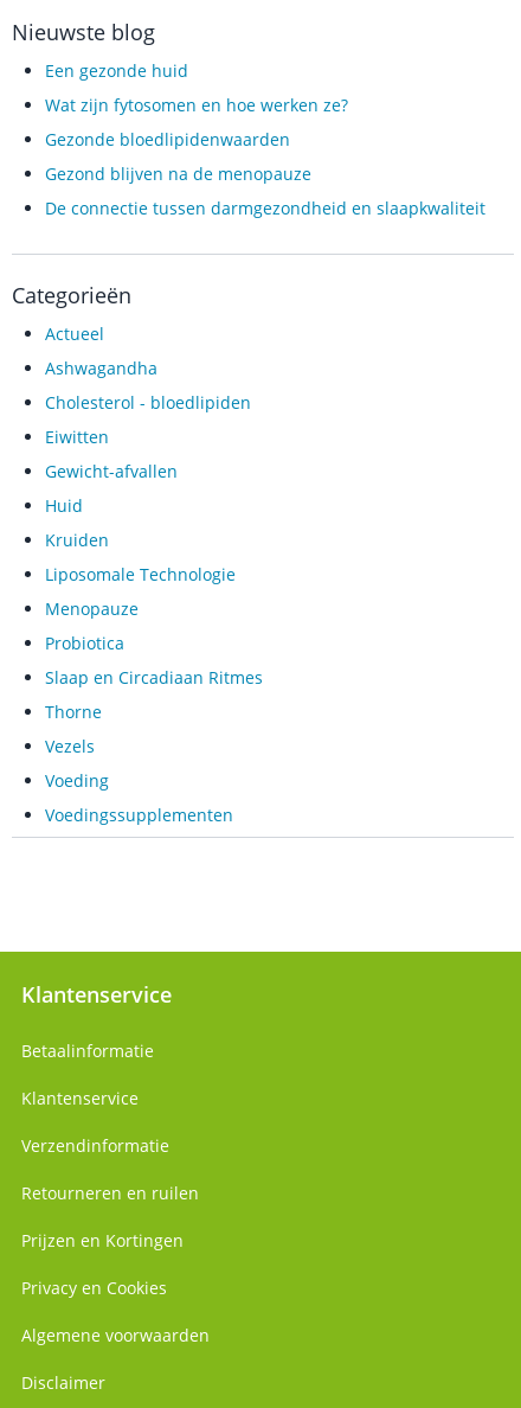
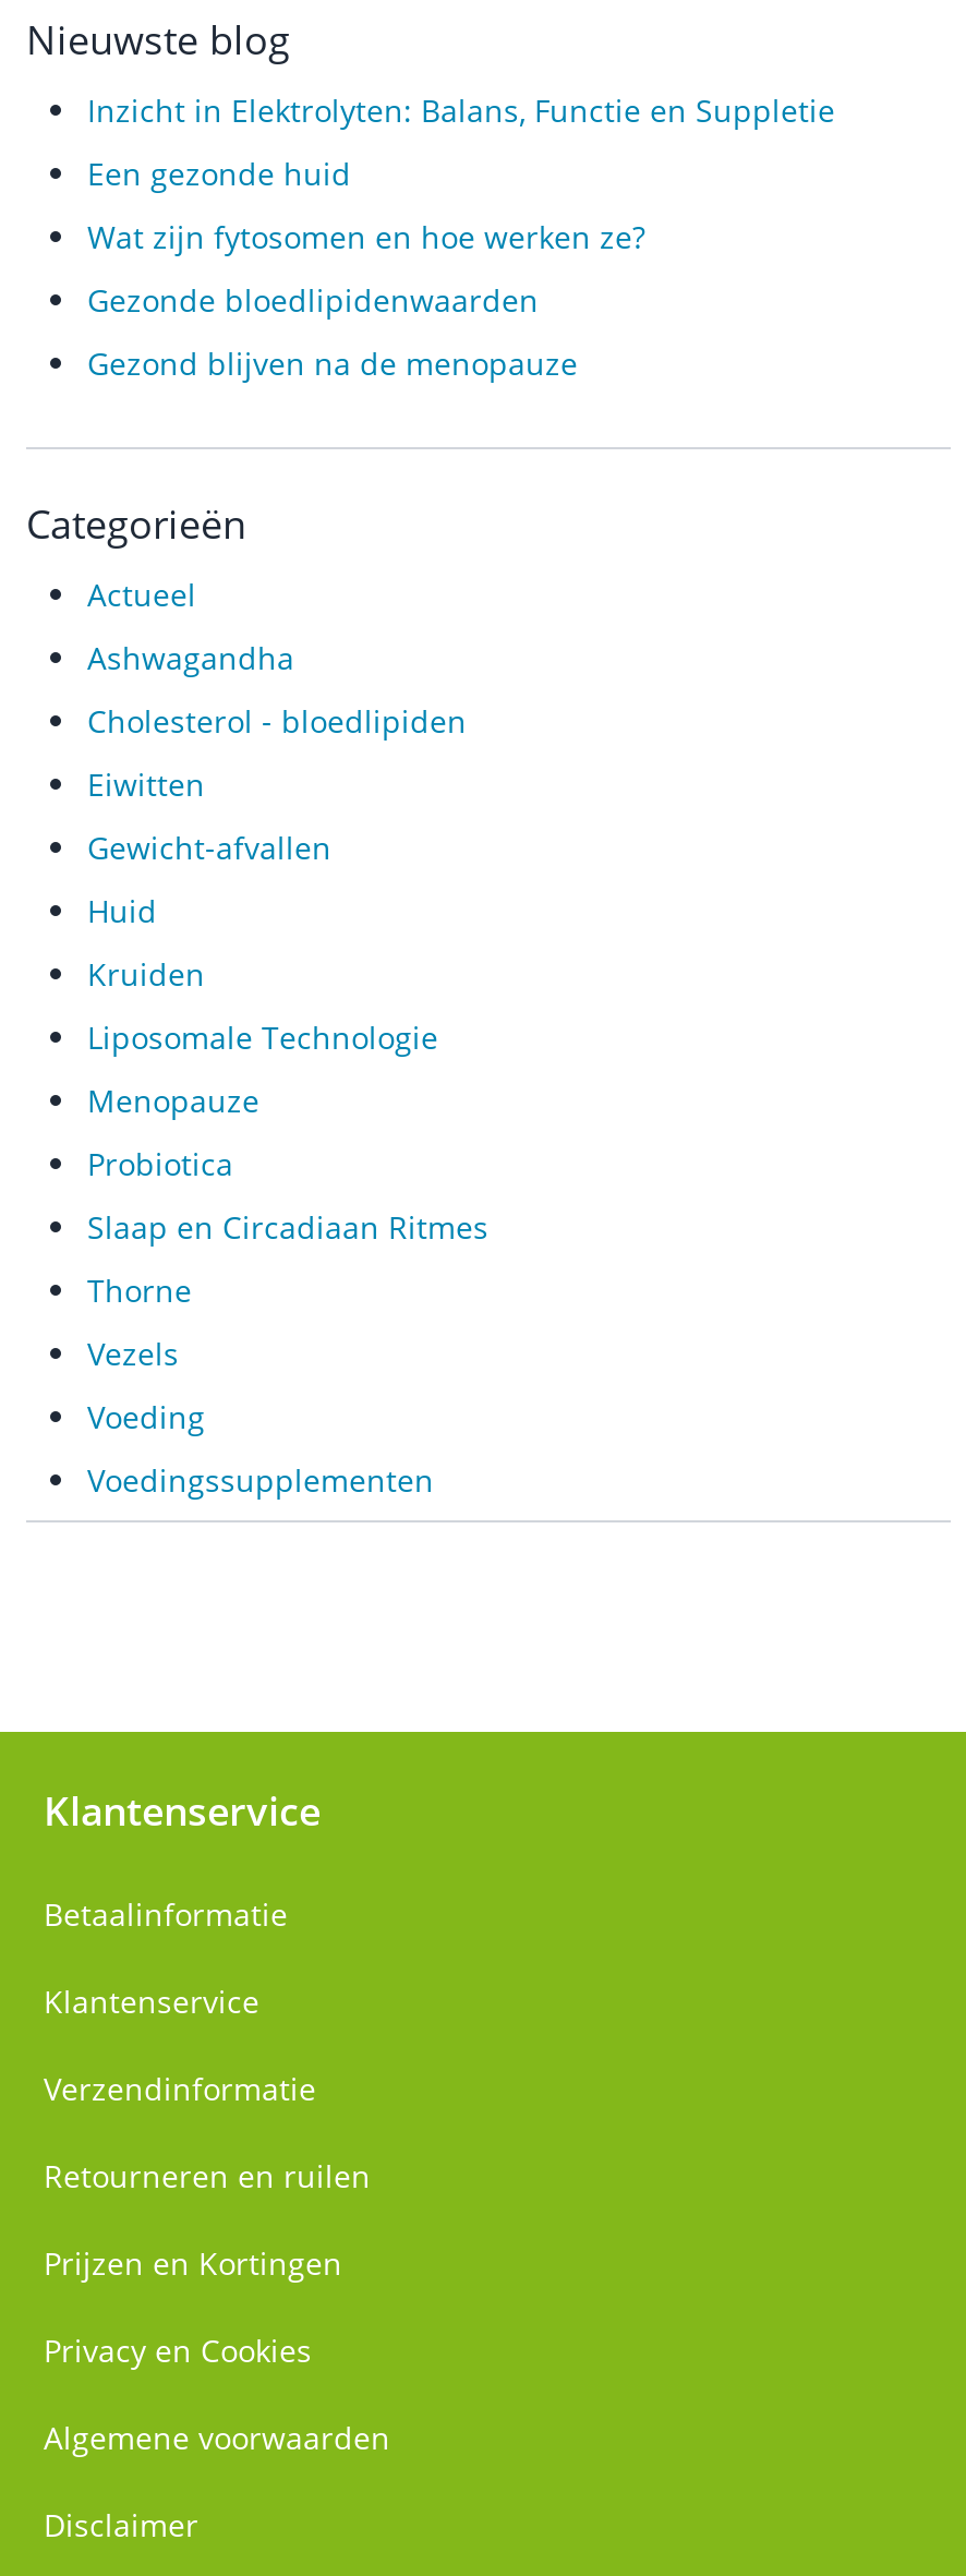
none -> [87,89,835,131] Inzicht in Elektrolyten: Balans, Functie en Suppletie
moved [45,59,348,185] -> [87,153,645,384]: Een gezonde huid | Wat zijn fytosomen en hoe werken ze? | Gezonde bloedlipidenwaarden | Gezond blijven na de menopauze
[45,197,485,219] De connectie tussen darmgezondheid en slaapkwaliteit -> none

